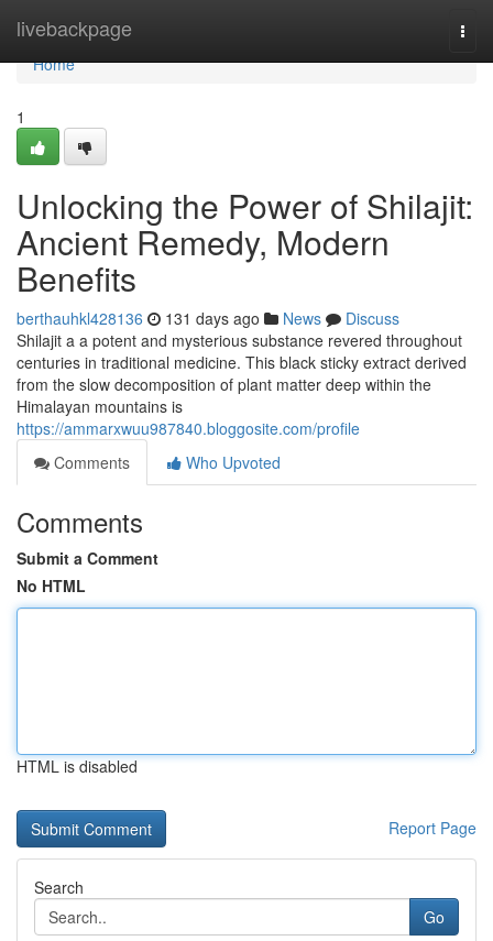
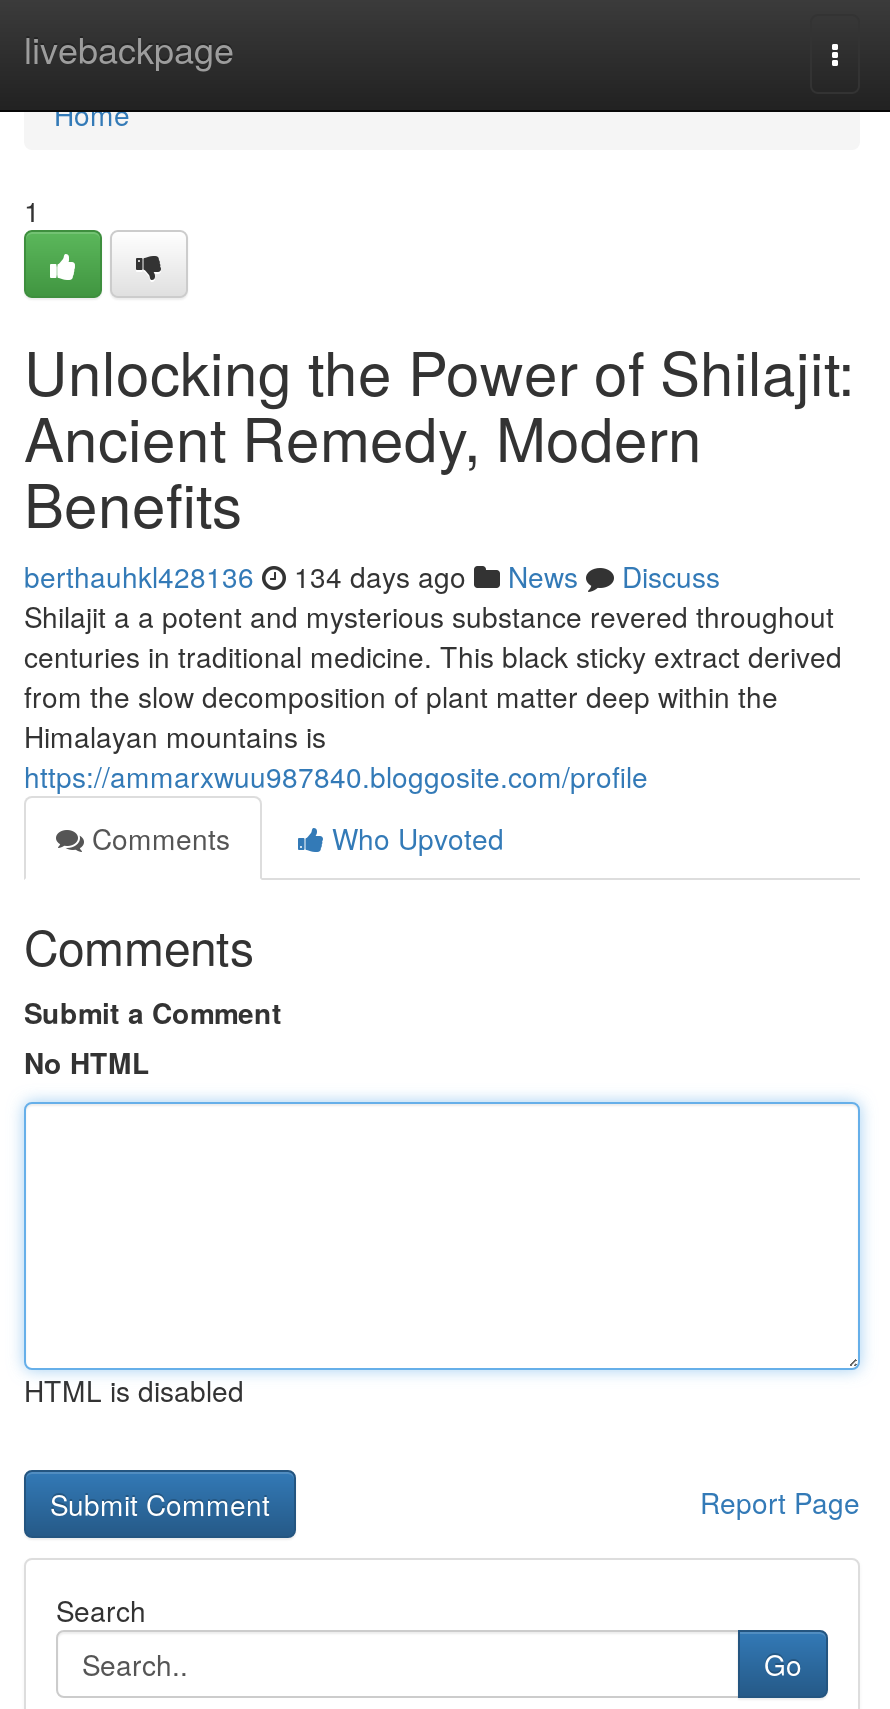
[17,307,399,329] berthauhkl428136 131 days ago News Discuss -> [24,556,720,596] berthauhkl428136 134 days ago News Discuss

